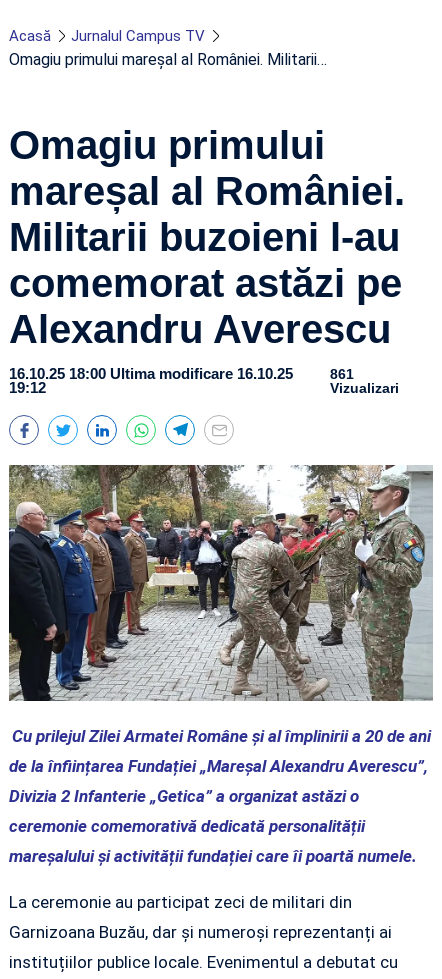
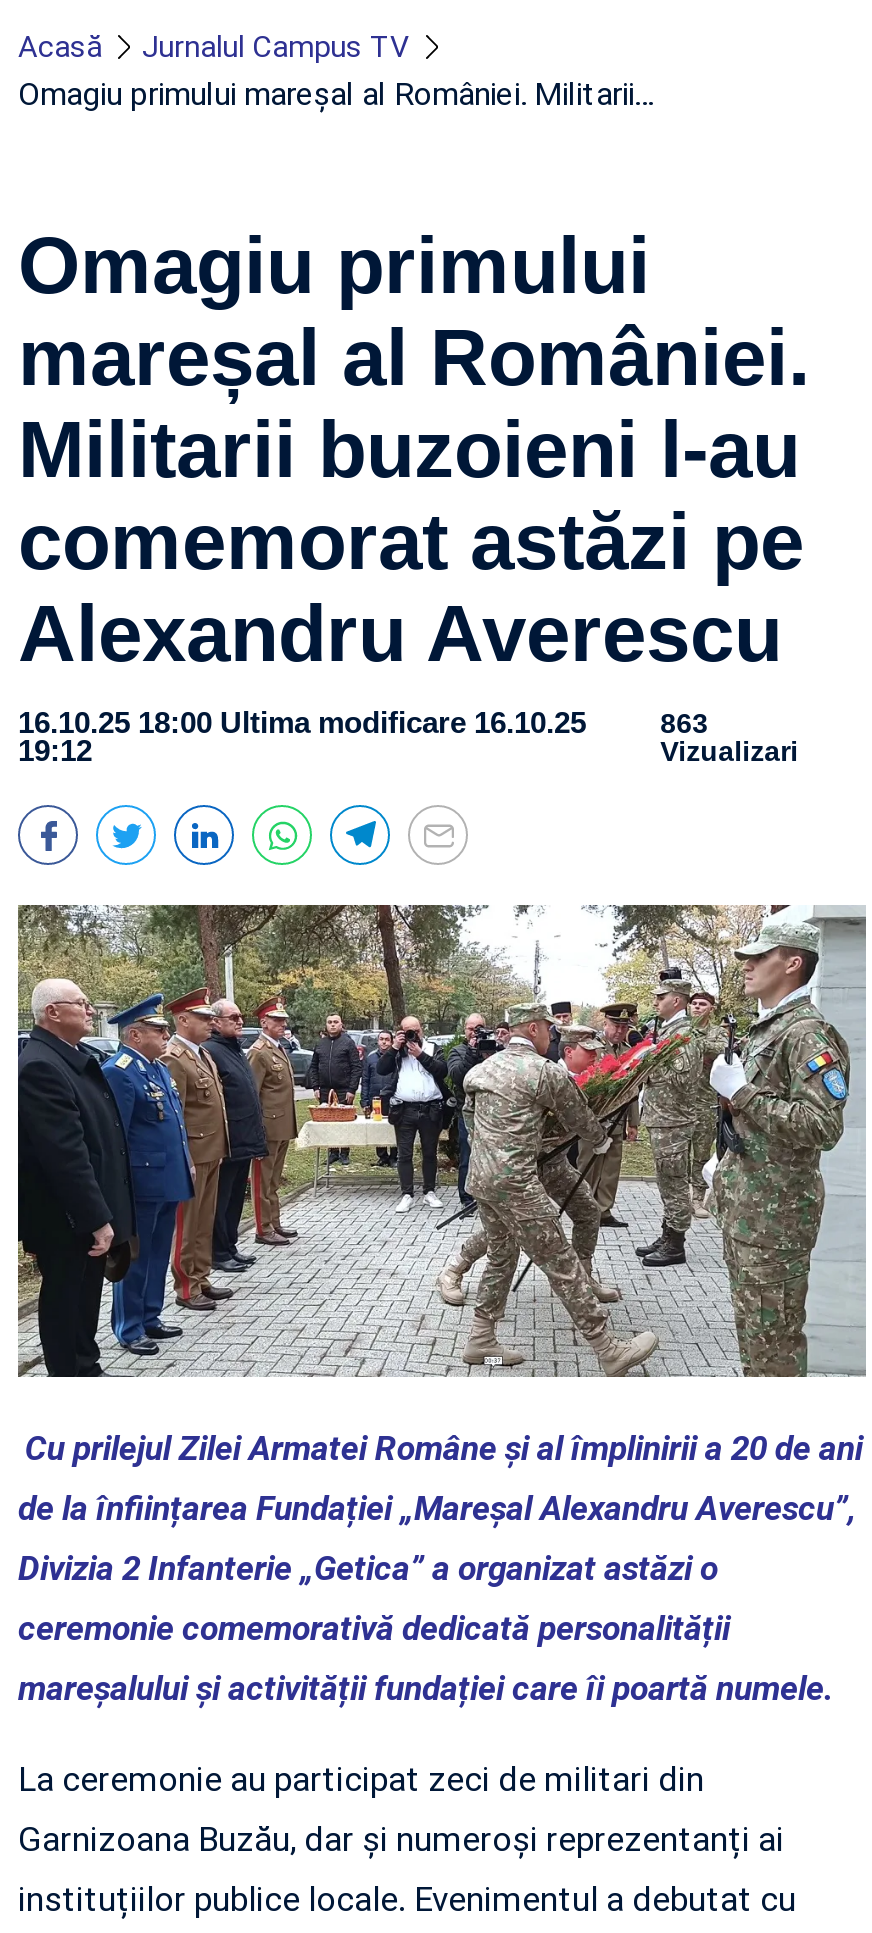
[330,366,354,382] 861 -> [660,707,708,739] 863

